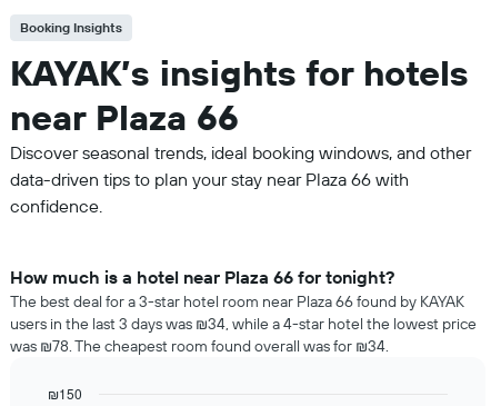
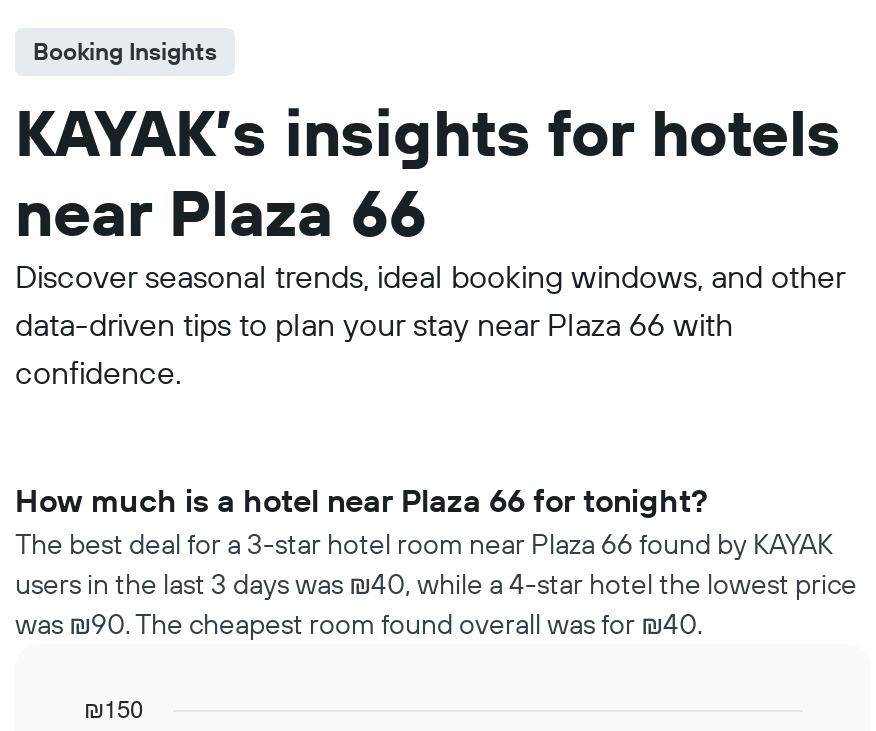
[10,314,477,334] users in the last 3 days was ₪34, while a 4-star hotel the lowest price -> [15,566,857,602] users in the last 3 days was ₪40, while a 4-star hotel the lowest price
[10,336,389,356] was ₪78. The cheapest room found overall was for ₪34. -> [15,606,703,642] was ₪90. The cheapest room found overall was for ₪40.

